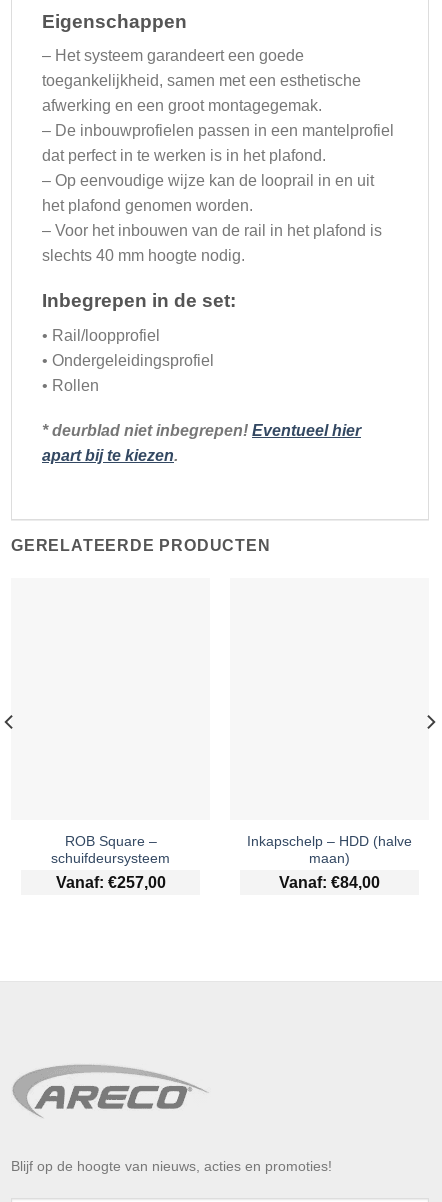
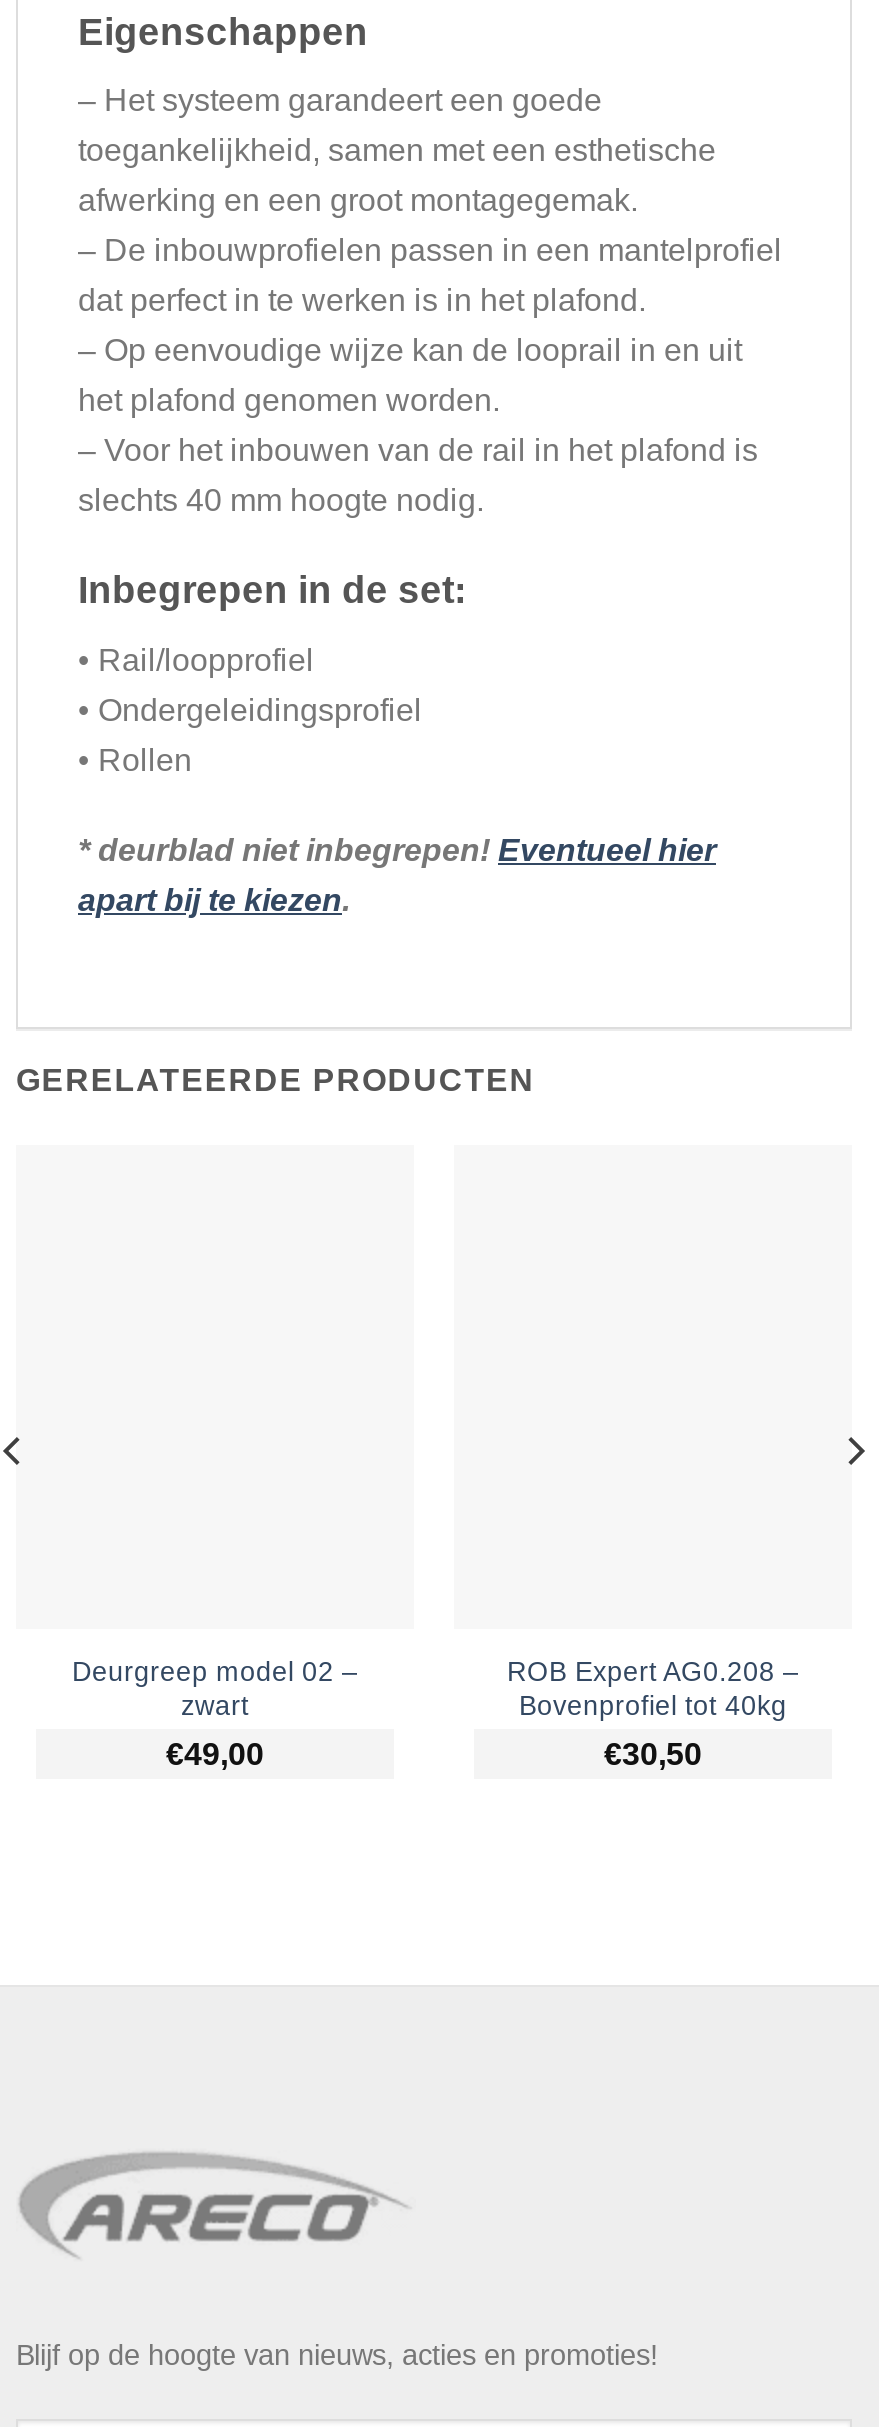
[51,834,170,866] ROB Square – | schuifdeursysteem -> [72,1656,358,1720] Deurgreep model 02 – | zwart
[247,834,412,866] Inkapschelp – HDD (halve | maan) -> [507,1656,799,1720] ROB Expert AG0.208 – | Bovenprofiel tot 40kg
[55,874,165,891] Vanaf: €257,00 -> [166,1737,264,1771] €49,00
[279,874,380,891] Vanaf: €84,00 -> [604,1737,702,1771] €30,50

